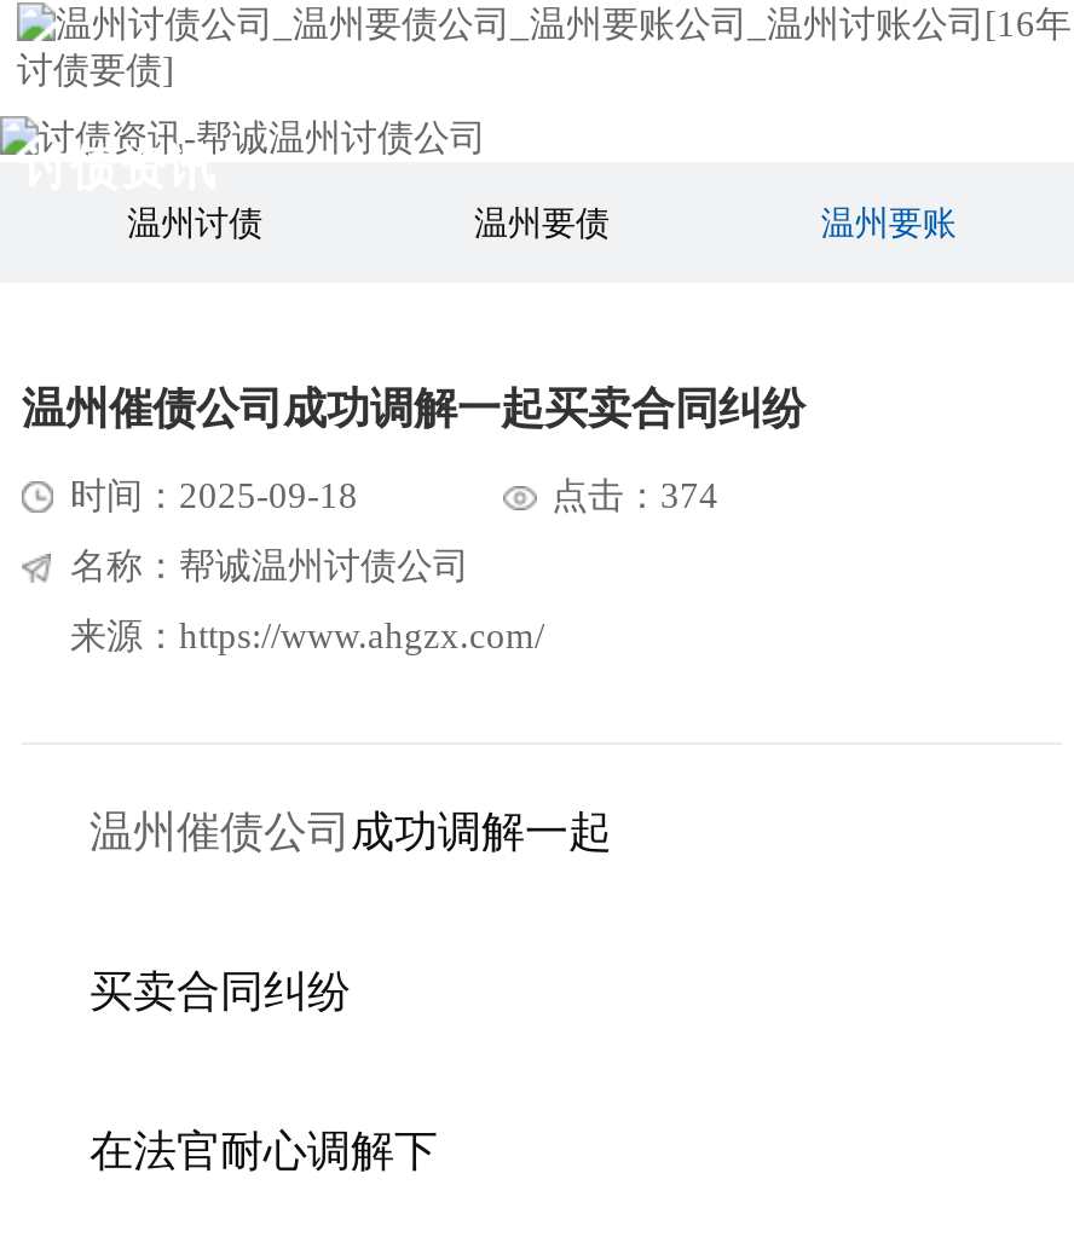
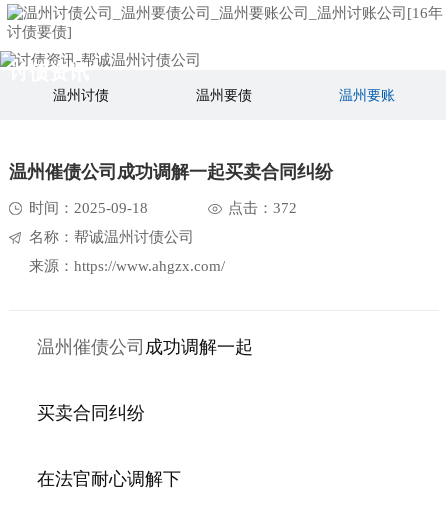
[552,476,718,515] 点击：374 -> [228,200,297,216] 点击：372

